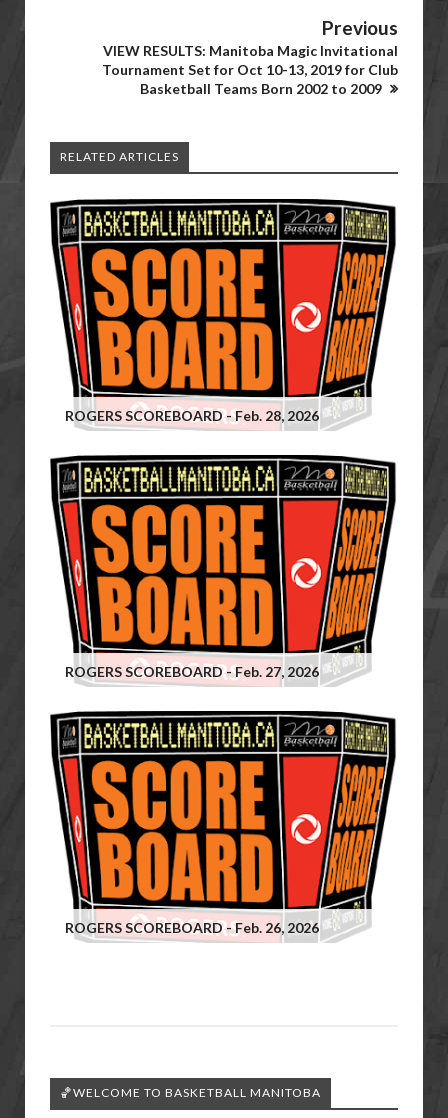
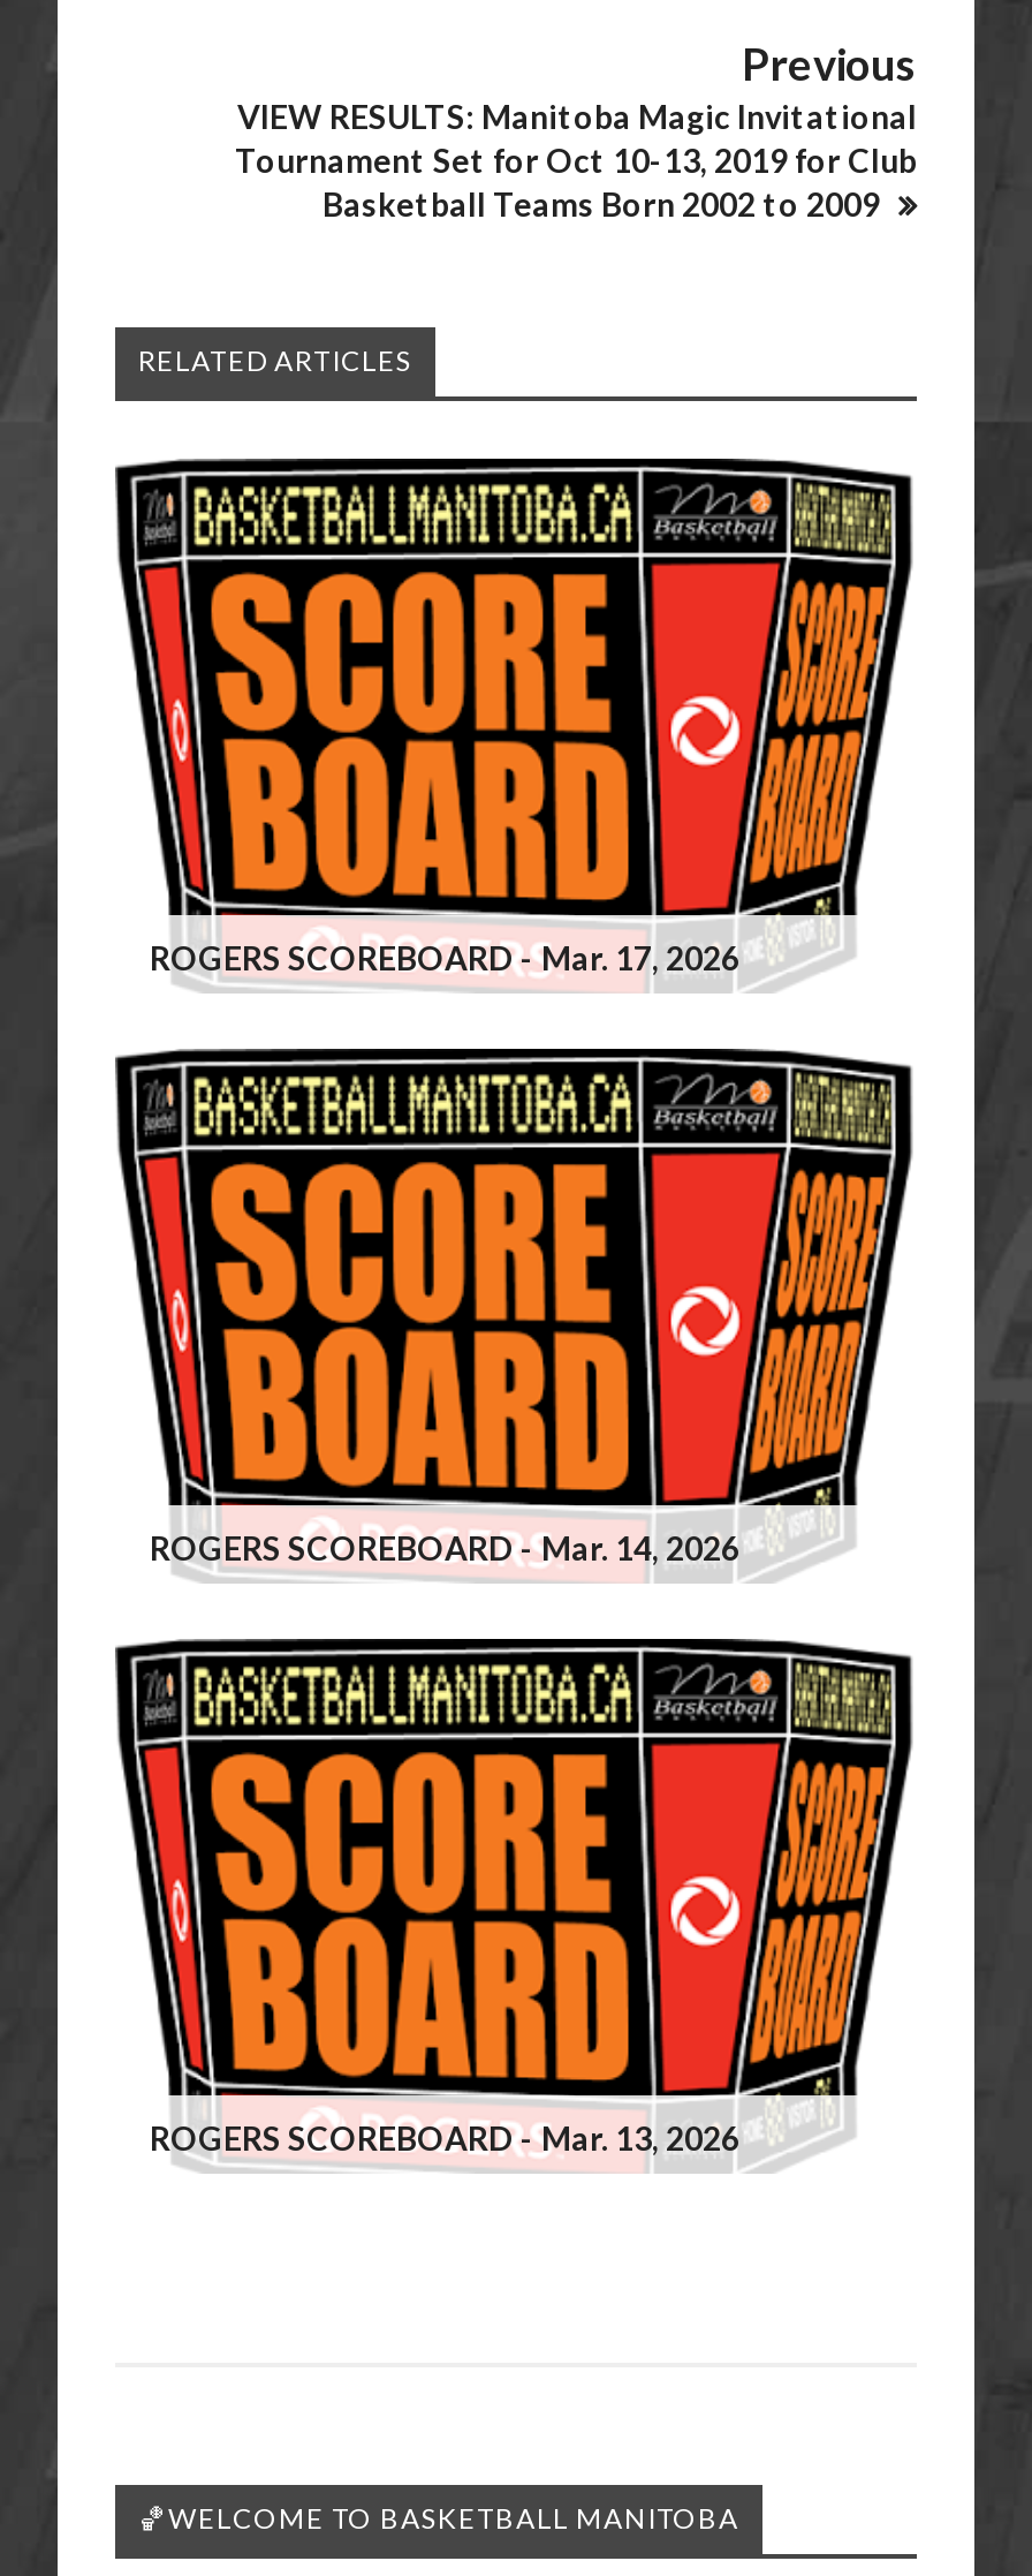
[65,407,319,424] ROGERS SCOREBOARD - Feb. 28, 2026 -> [150,938,739,977] ROGERS SCOREBOARD - Mar. 17, 2026
[65,663,319,680] ROGERS SCOREBOARD - Feb. 27, 2026 -> [150,1528,739,1567] ROGERS SCOREBOARD - Mar. 14, 2026
[65,919,319,936] ROGERS SCOREBOARD - Feb. 26, 2026 -> [150,2118,739,2158] ROGERS SCOREBOARD - Mar. 13, 2026

